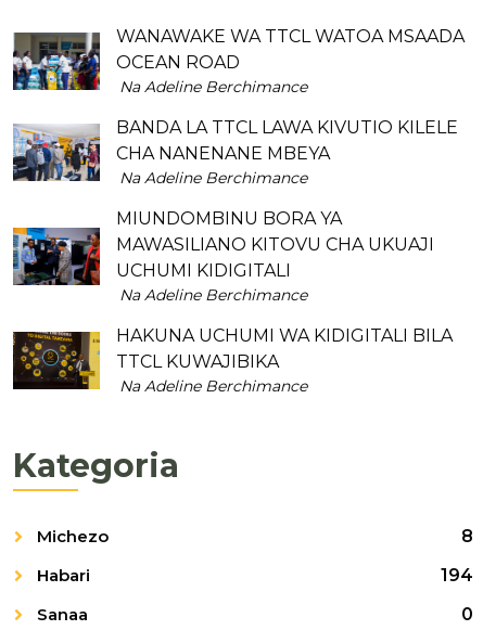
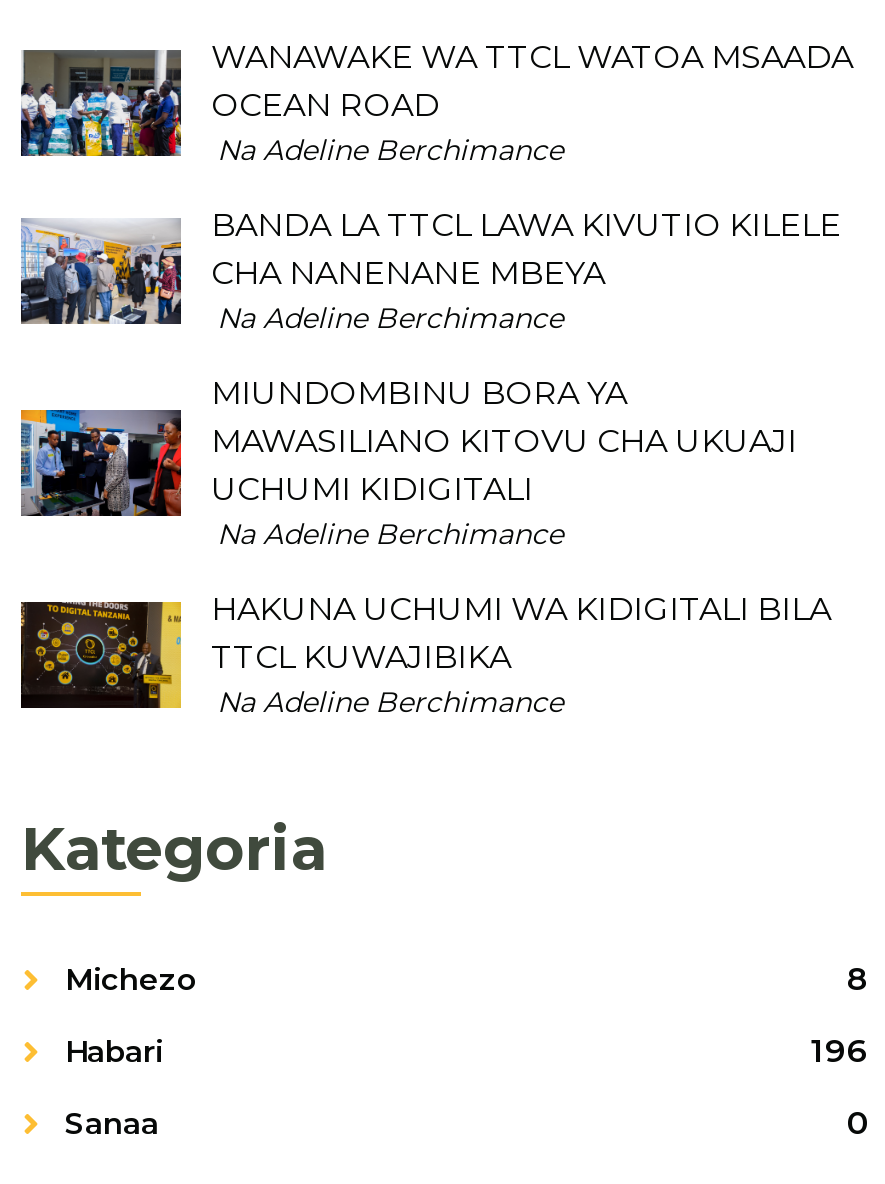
[441,565,473,586] 194 -> [811,1032,869,1070] 196

